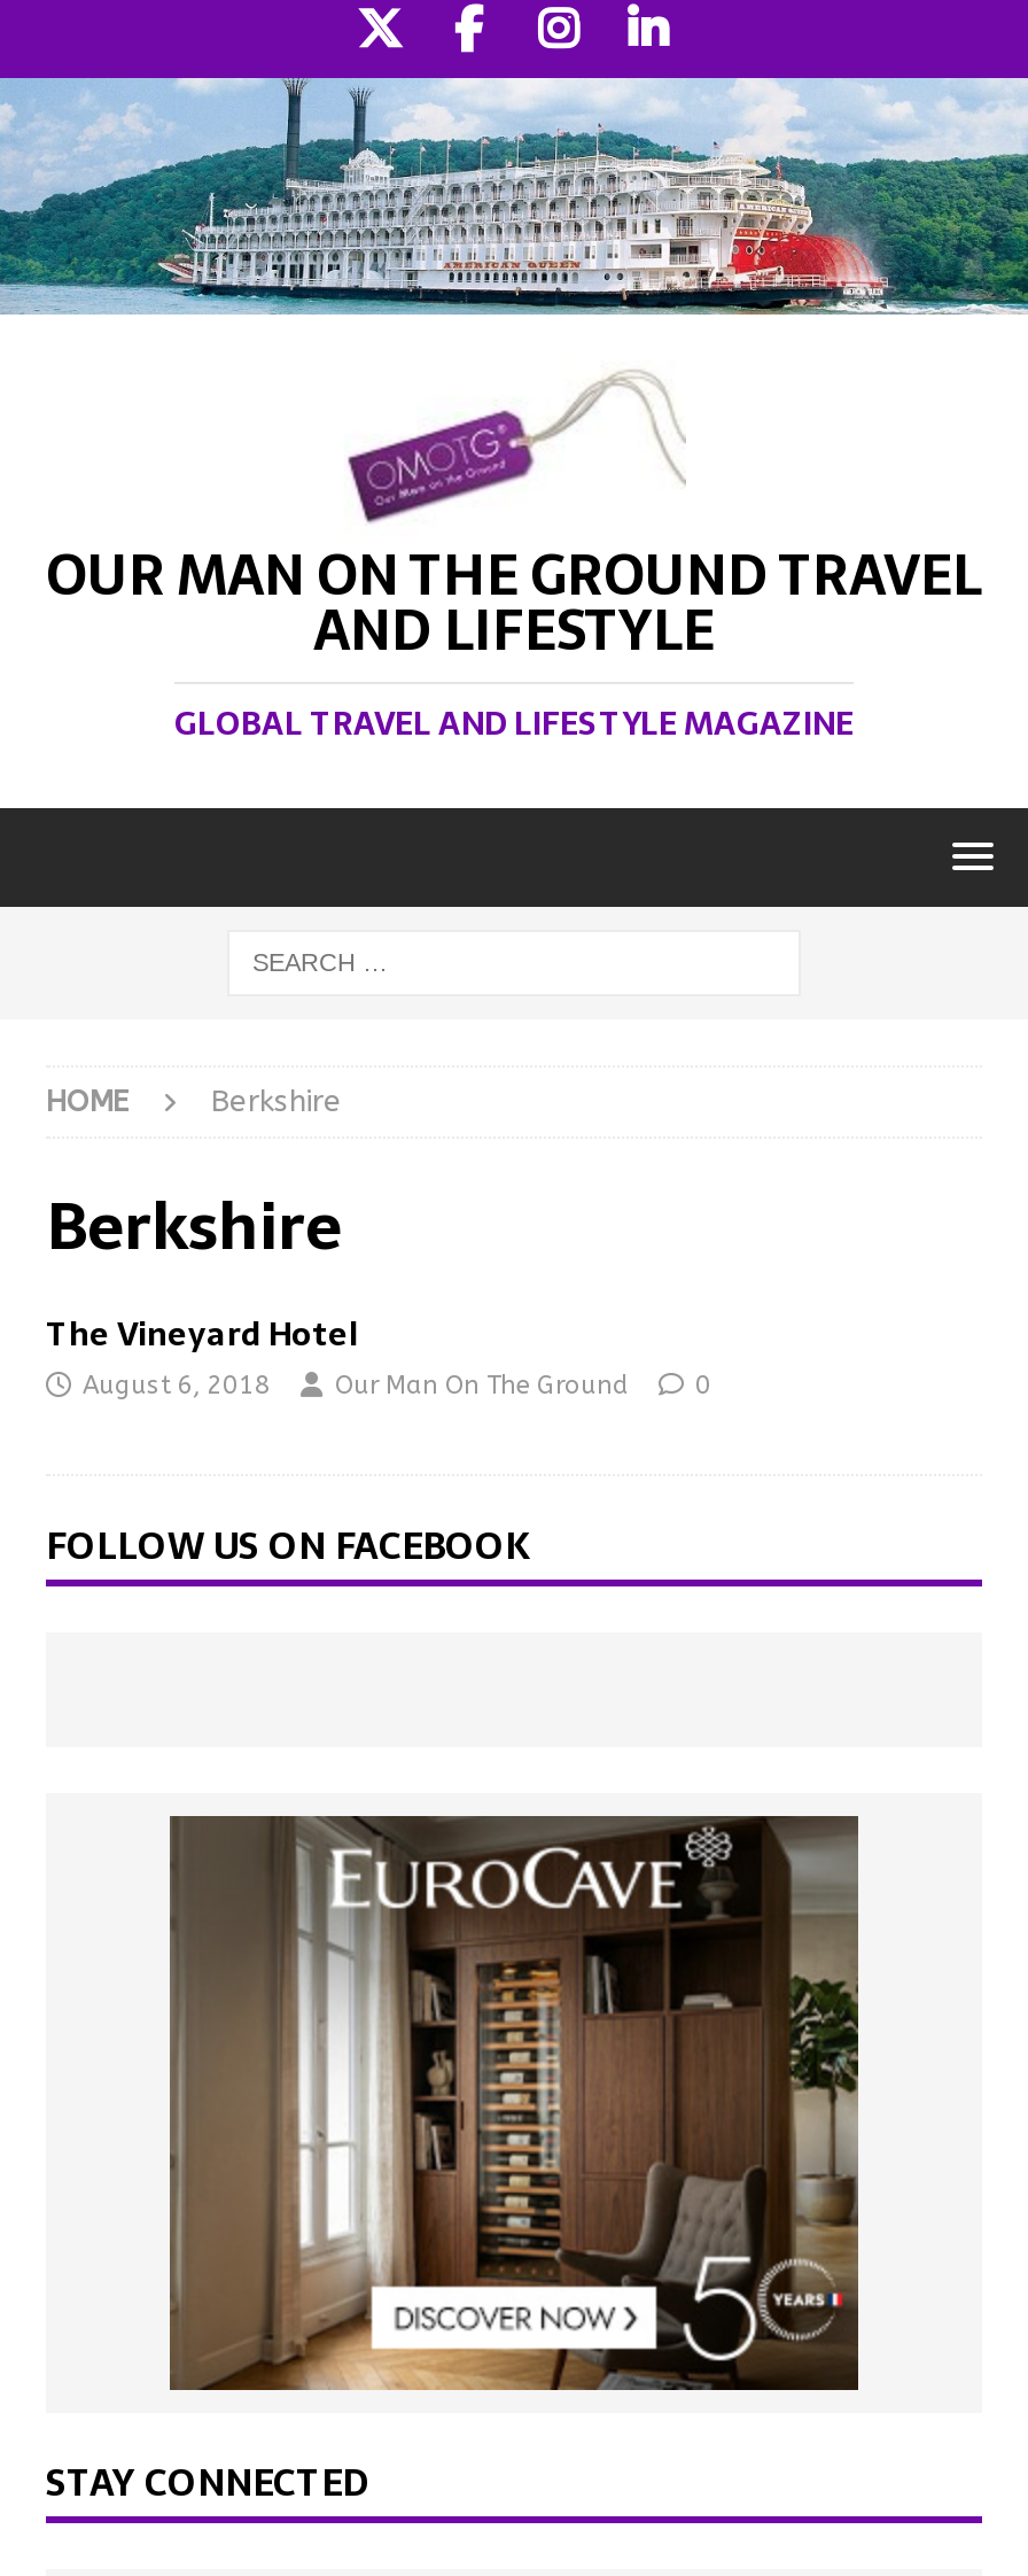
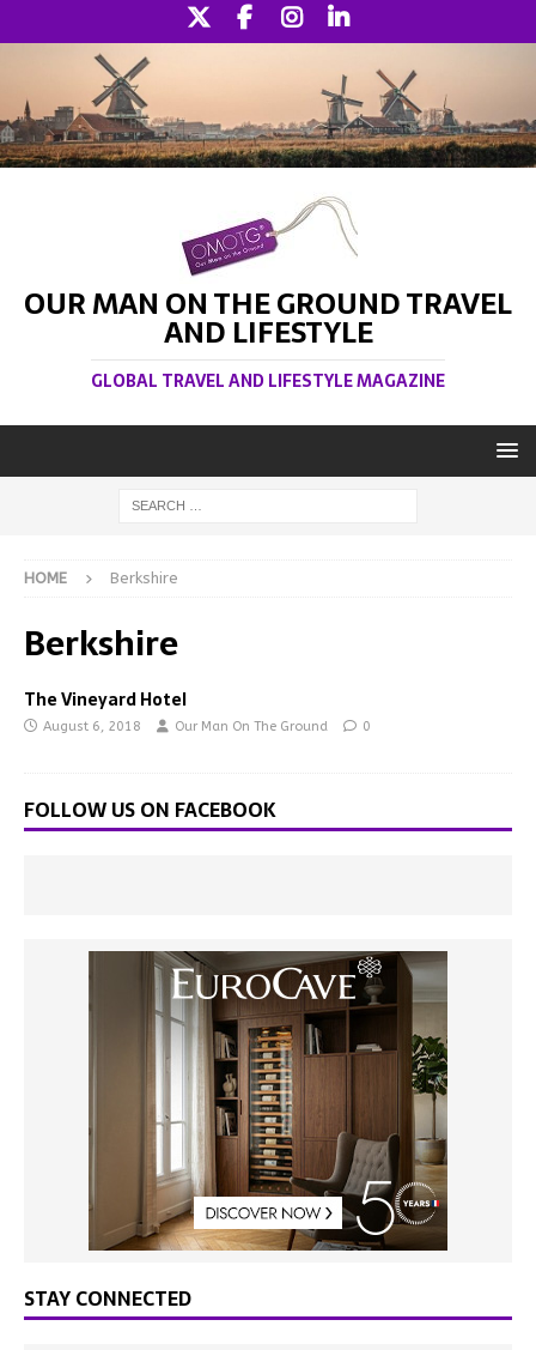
[7,76,1021,317] [image] -> [4,42,532,169] [image]

